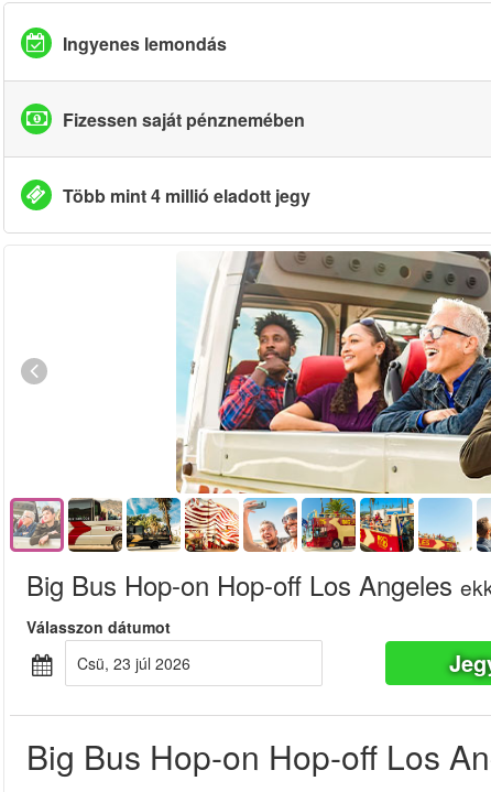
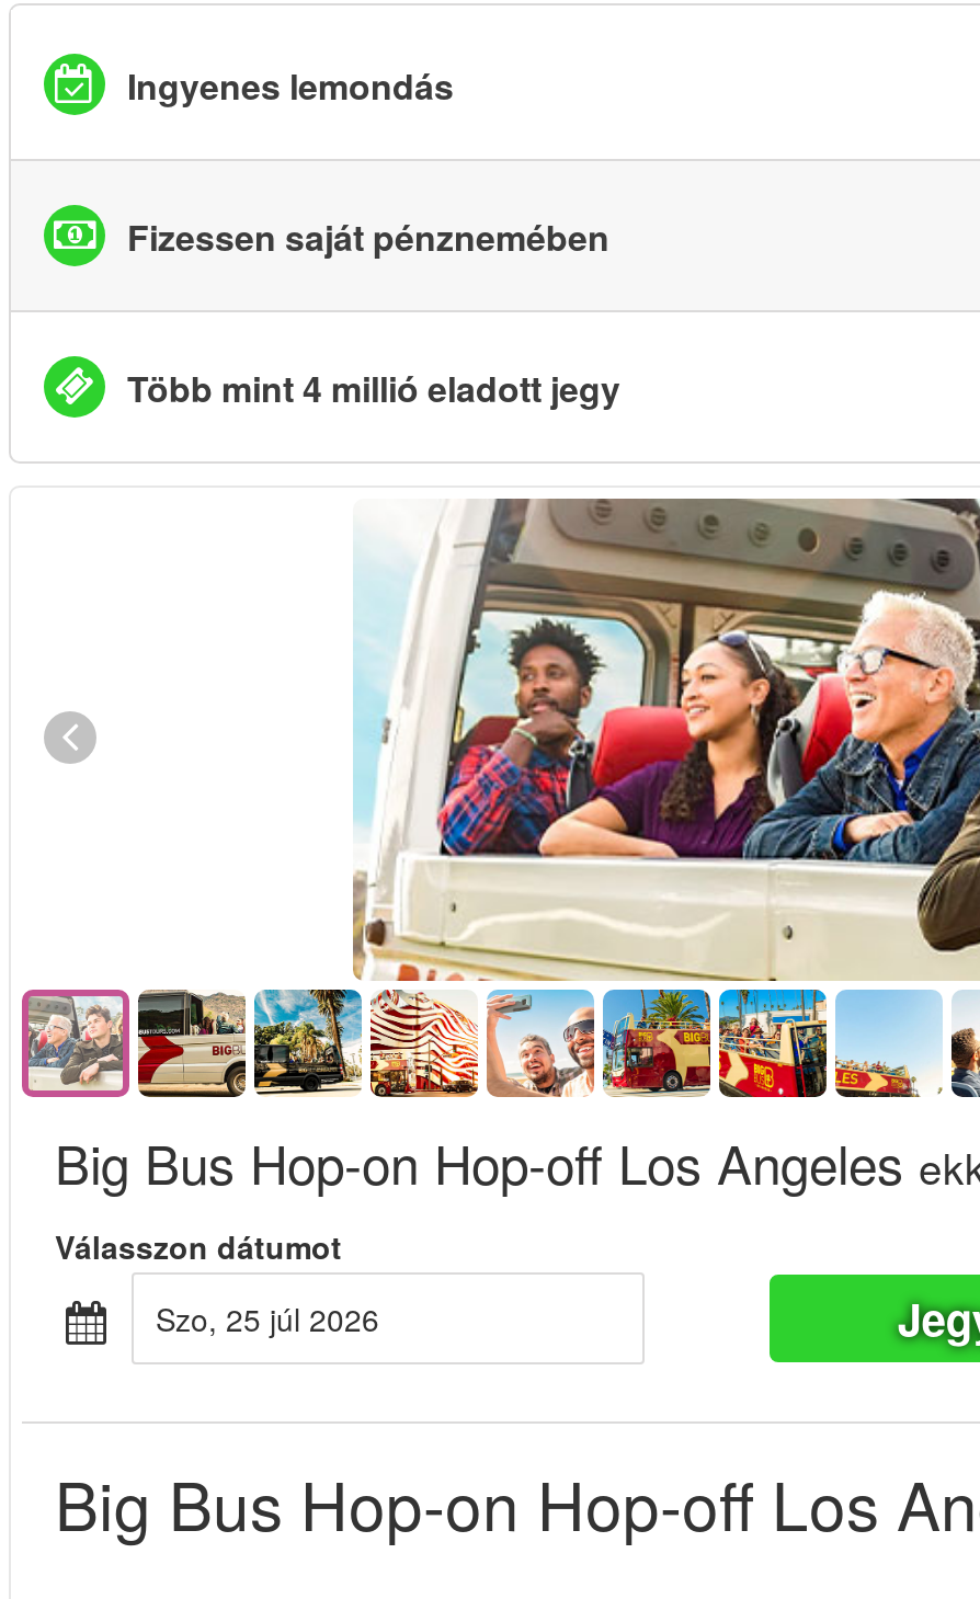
[88,652,190,674] csü, 23 júl 2026 -> [175,1297,379,1340] szo, 25 júl 2026

